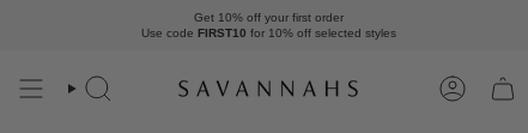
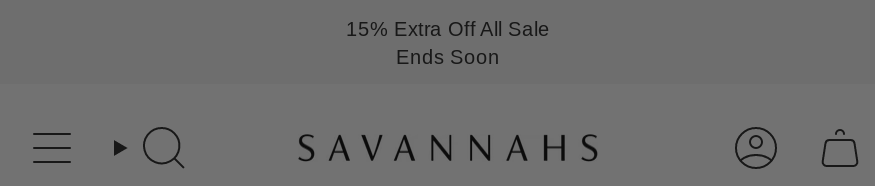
[141,10,396,39] Get 10% off your first order | Use code FIRST10 for 10% off selected styles -> [346,17,550,67] 15% Extra Off All Sale | Ends Soon

